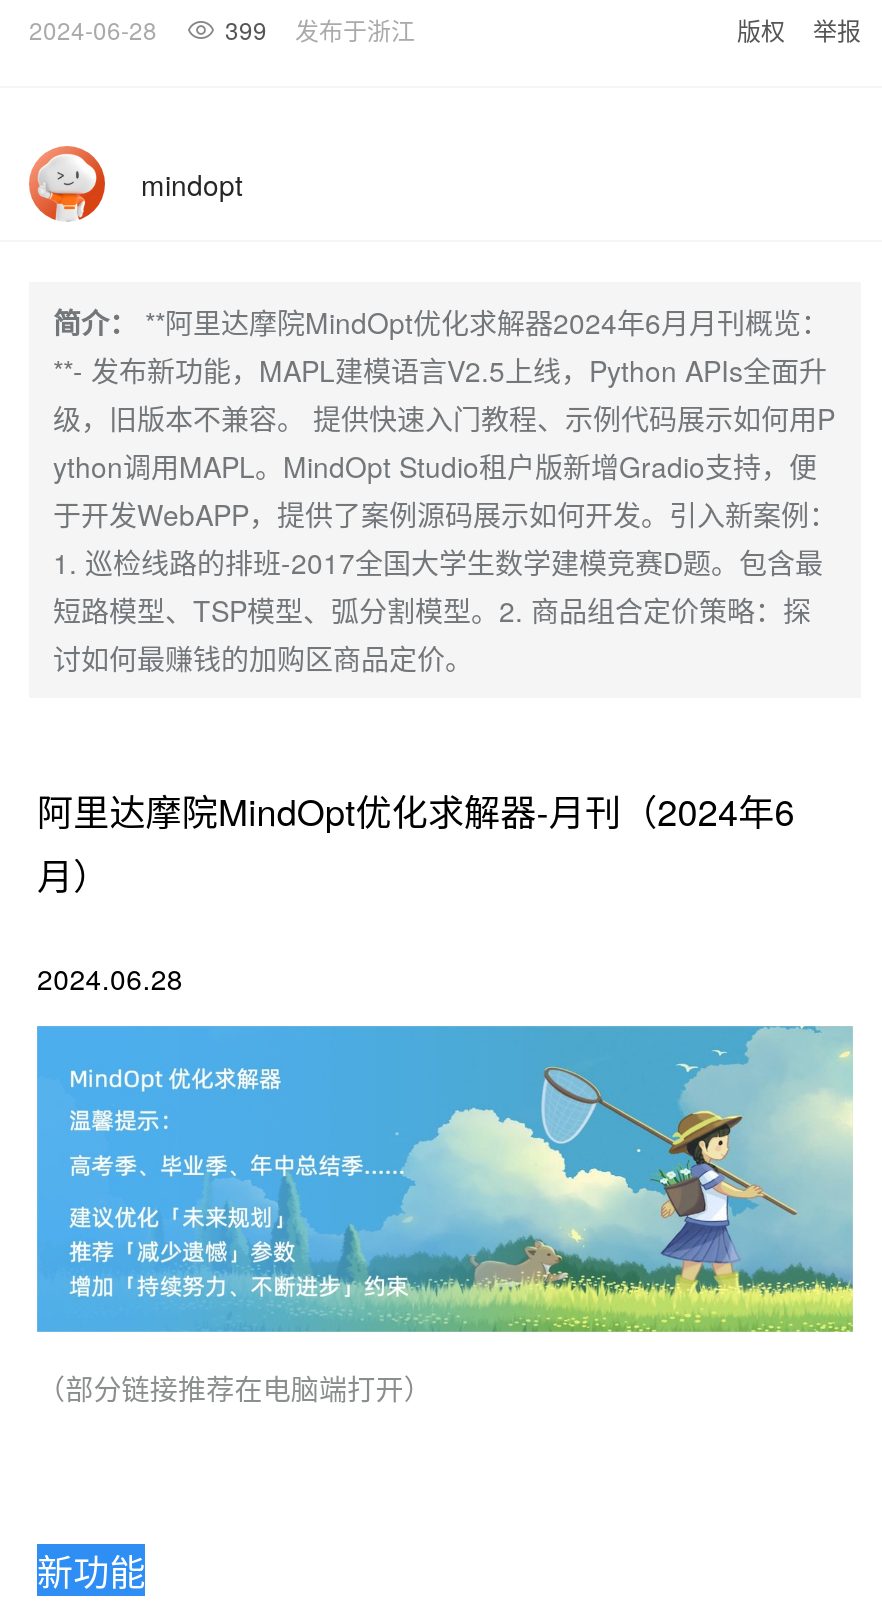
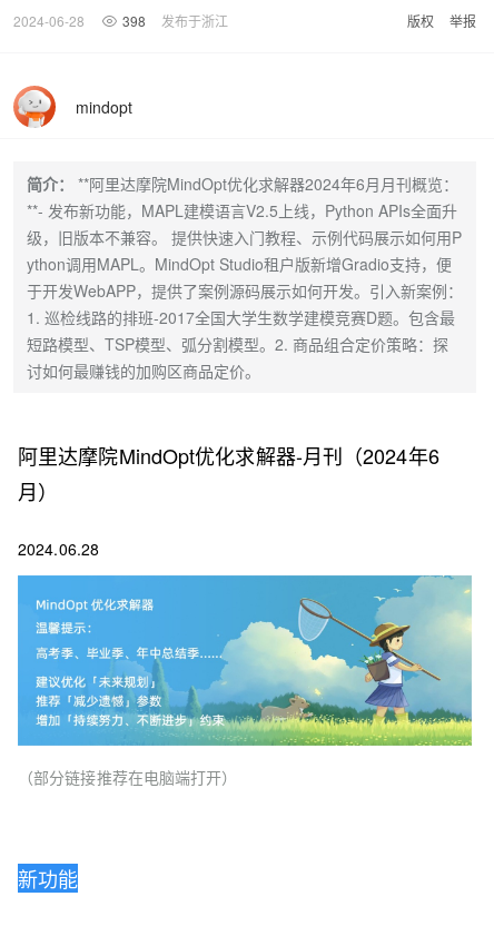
[29,12,415,46] 2024-06-28 399 发布于浙江 -> [13,11,228,30] 2024-06-28 398 发布于浙江

